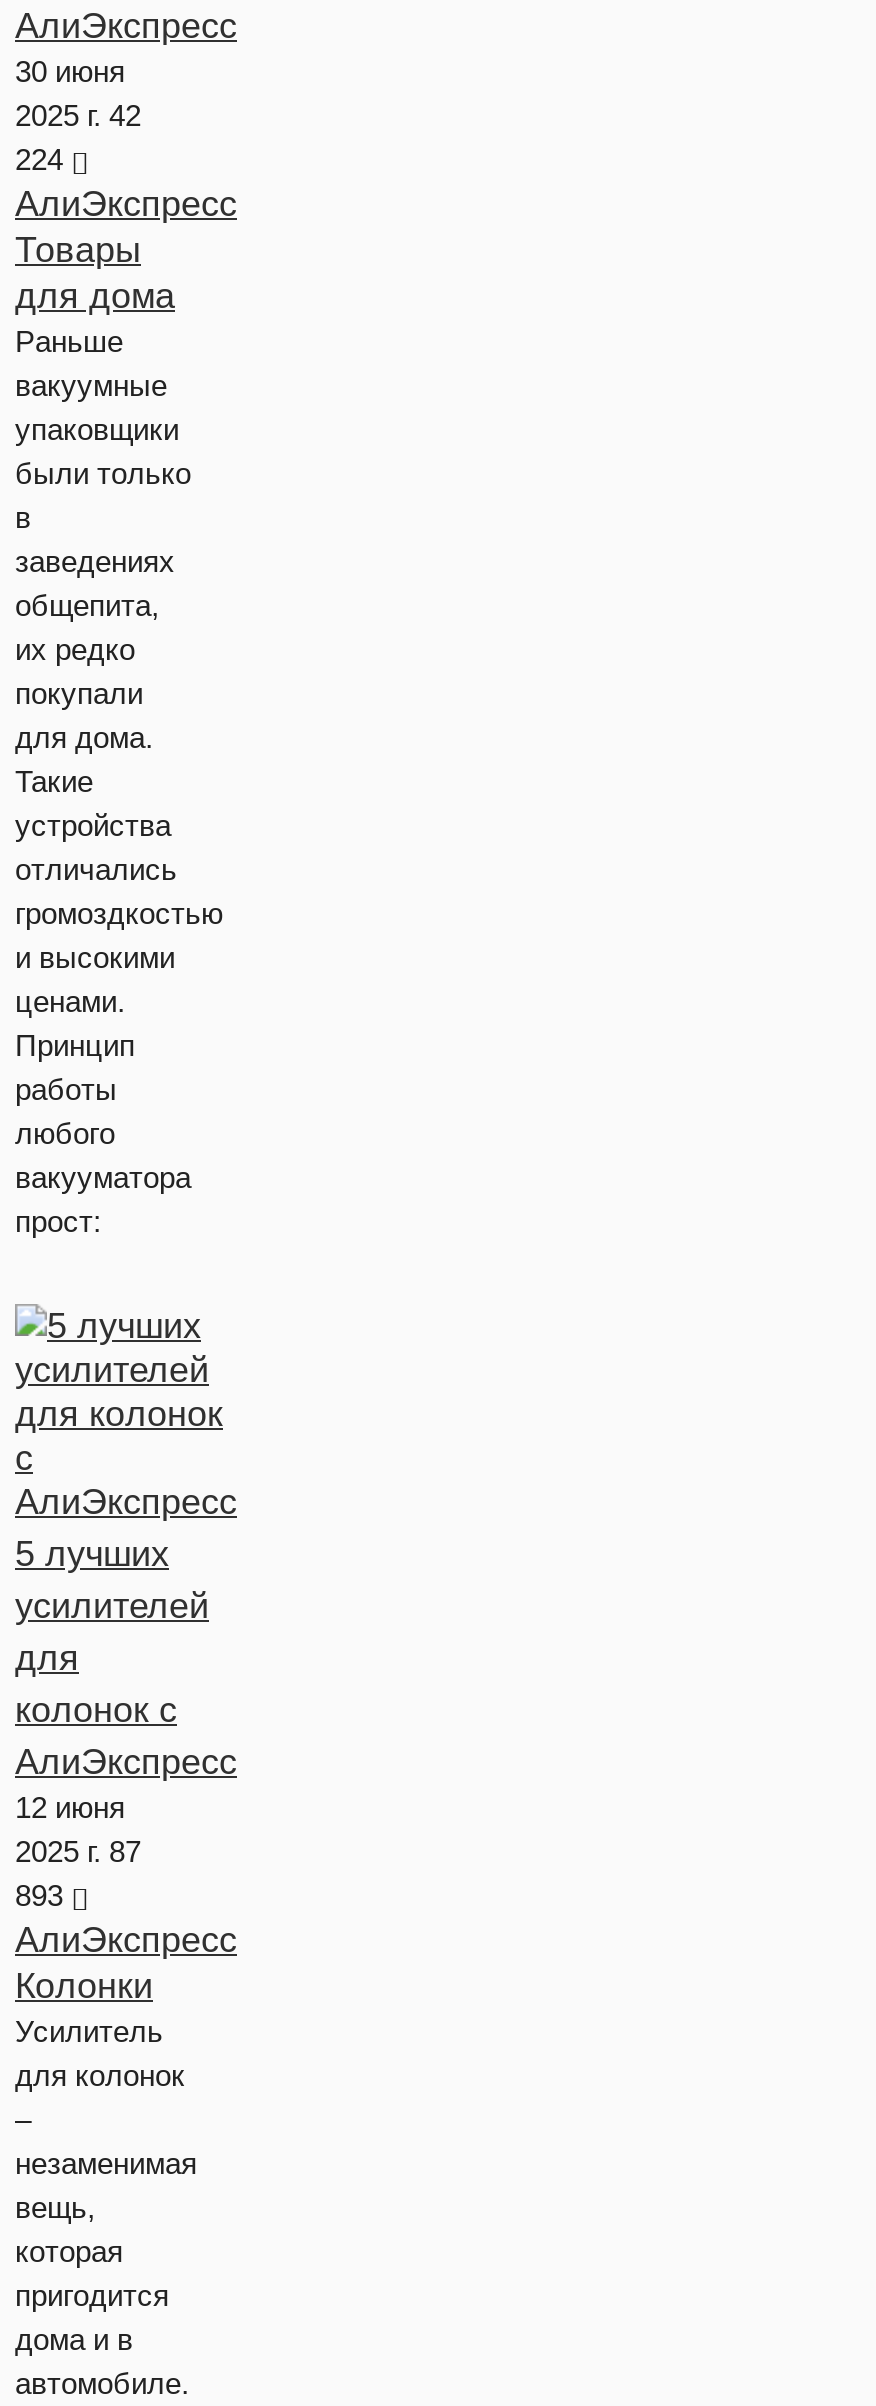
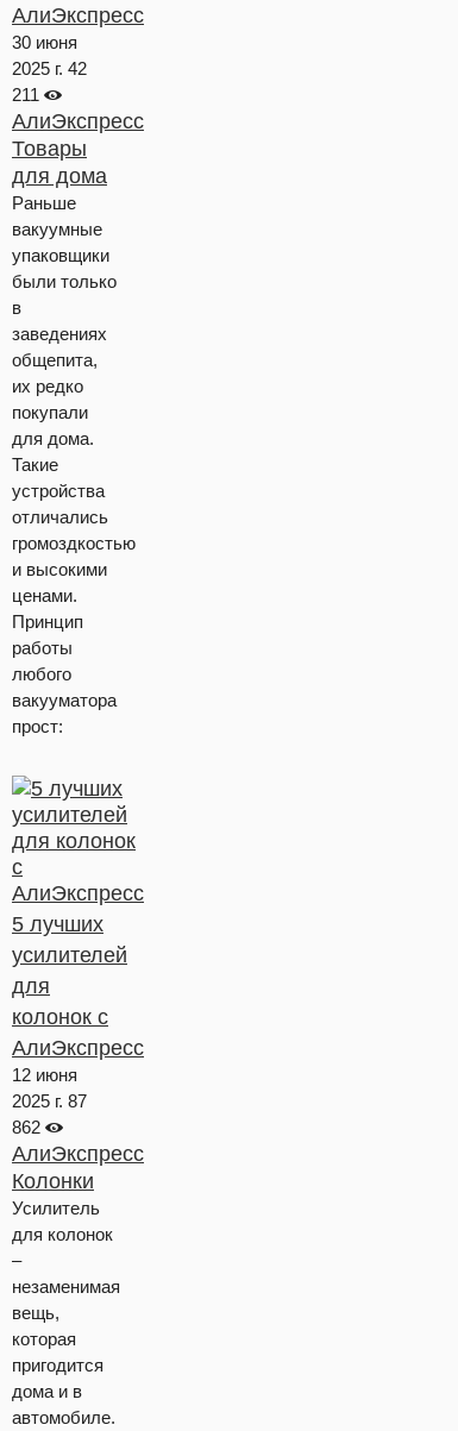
[15,142,71,176] 224 -> [12,84,44,105] 211
[15,1878,71,1912] 893 -> [12,1117,45,1137] 862

